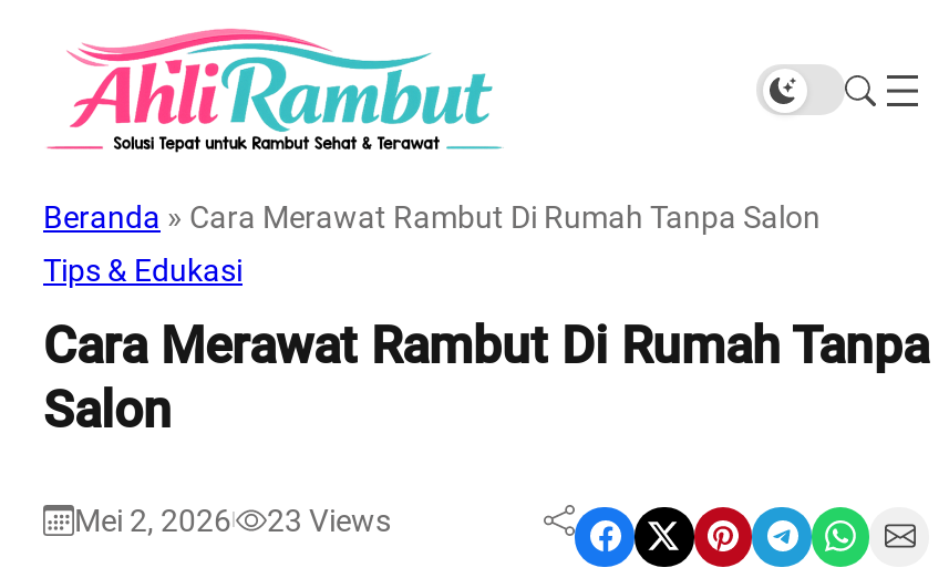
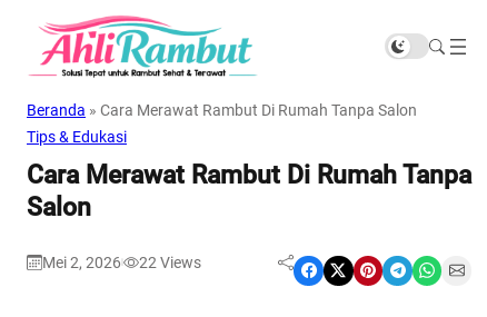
[74,504,391,539] Mei 2, 2026 23 Views -> [42,254,201,272] Mei 2, 2026 22 Views

